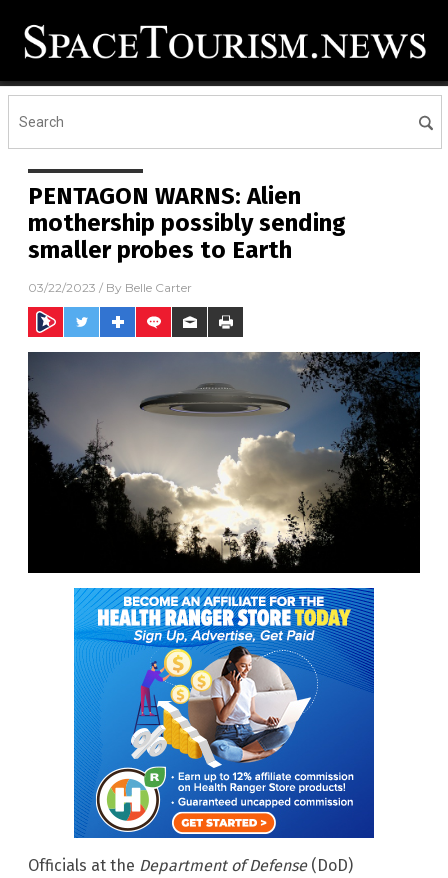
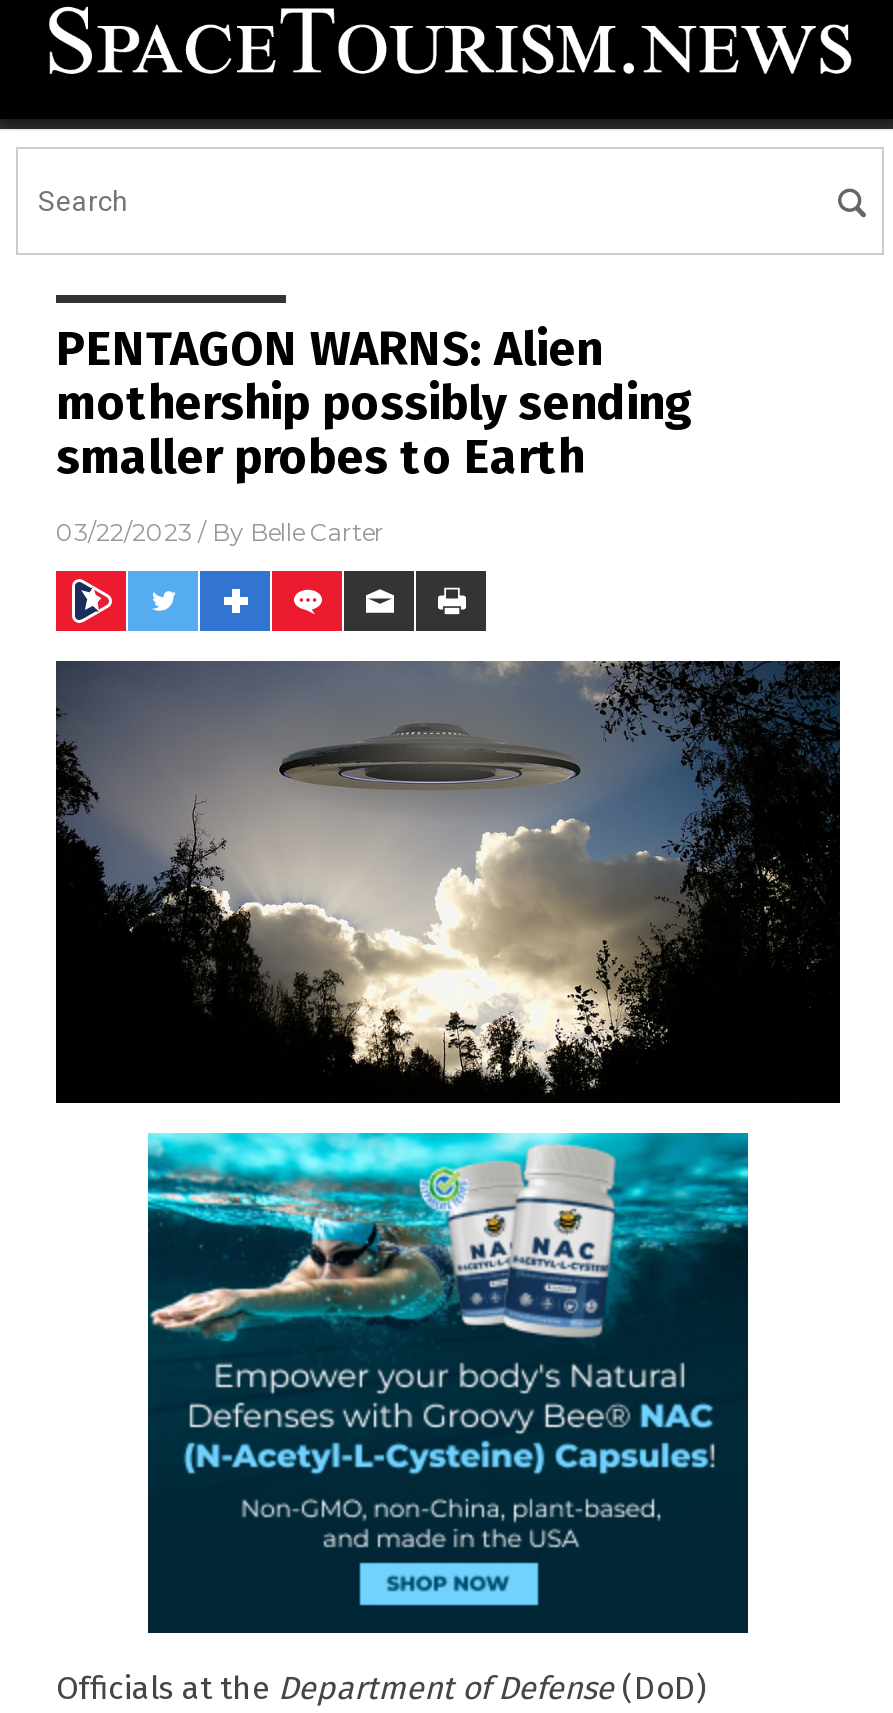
[73,587,375,839] [image] -> [146,1131,750,1635] [image]

